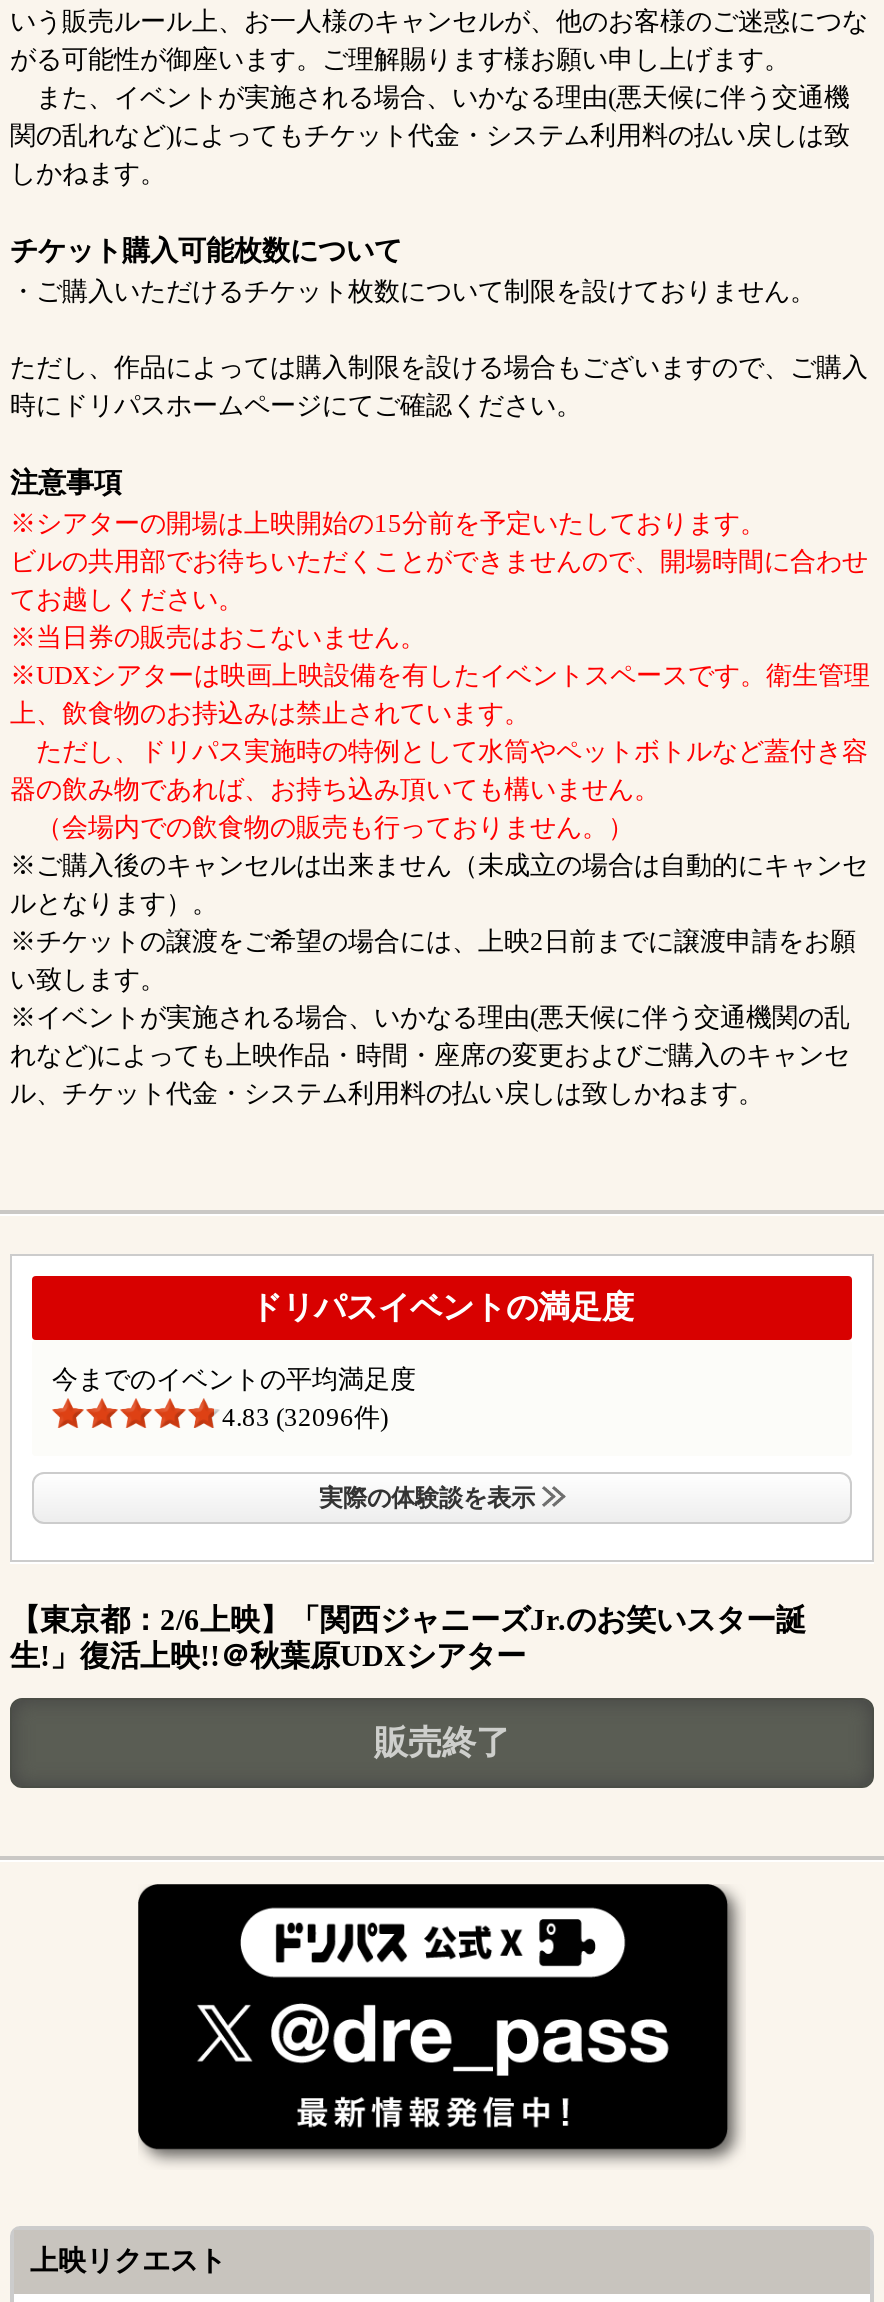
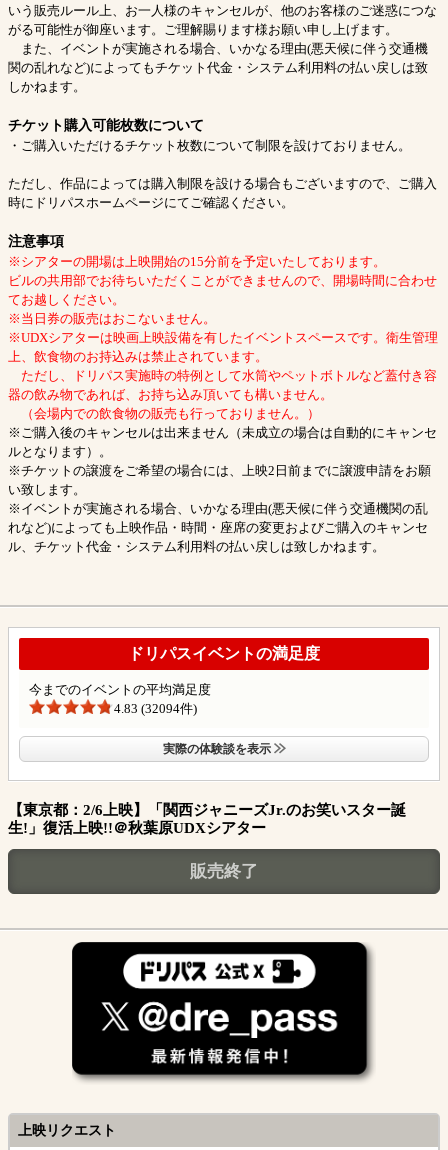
[222,1401,388,1431] 4.83 (32096件) -> [114,701,197,716] 4.83 (32094件)

